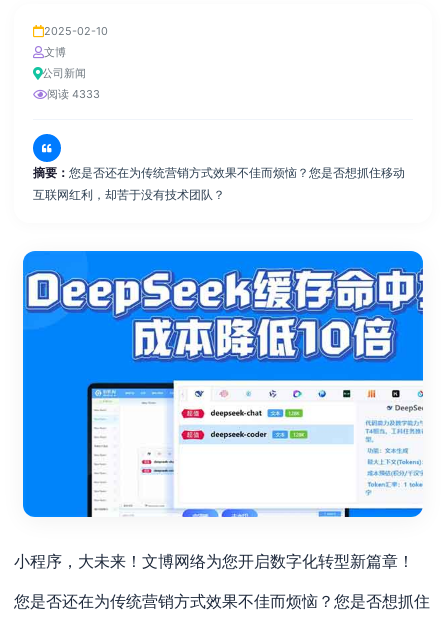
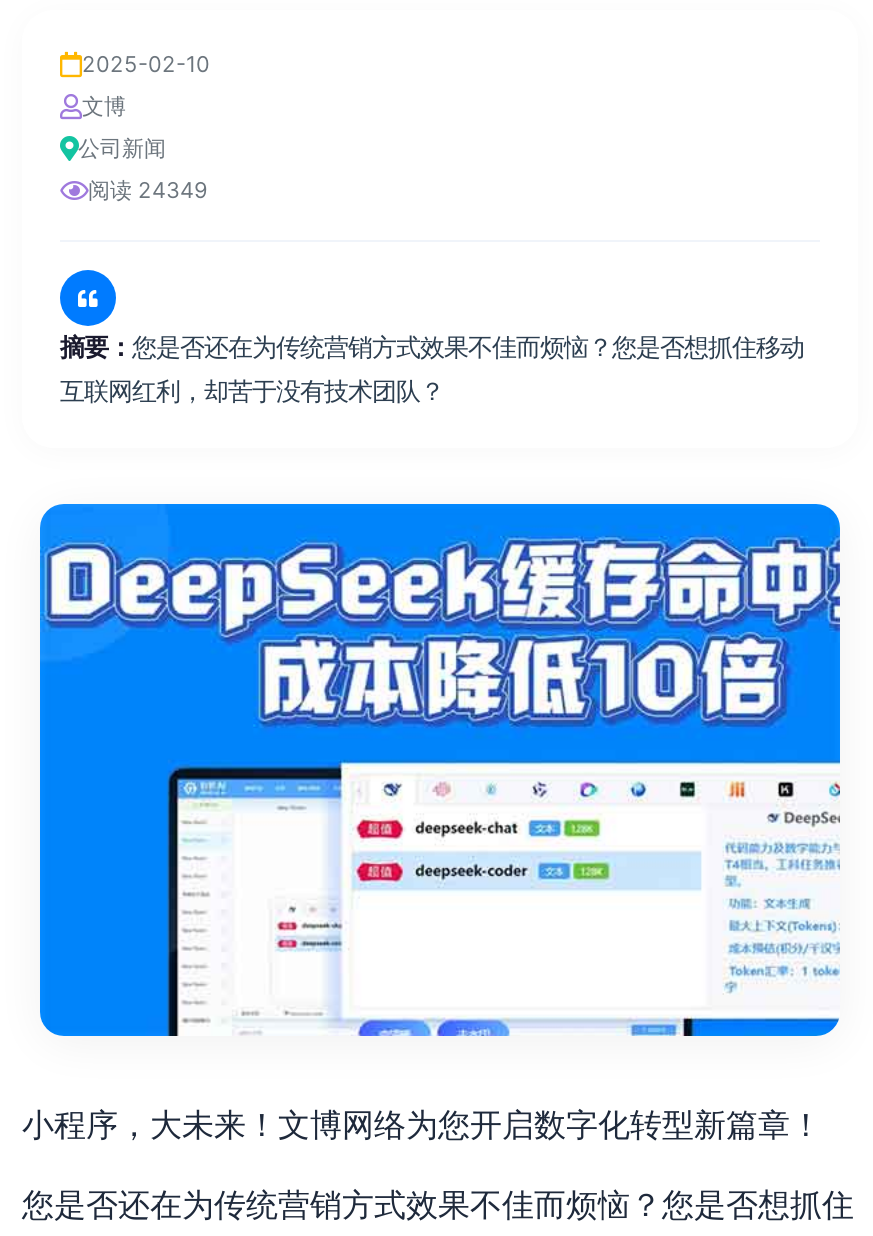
[47,87,100,101] 阅读 4333 -> [88,176,208,204] 阅读 24349

